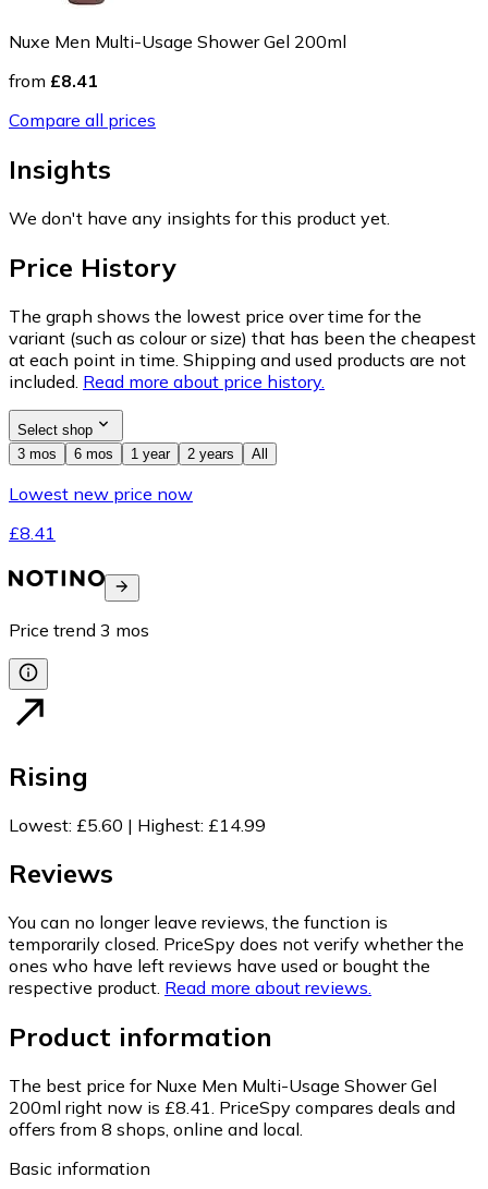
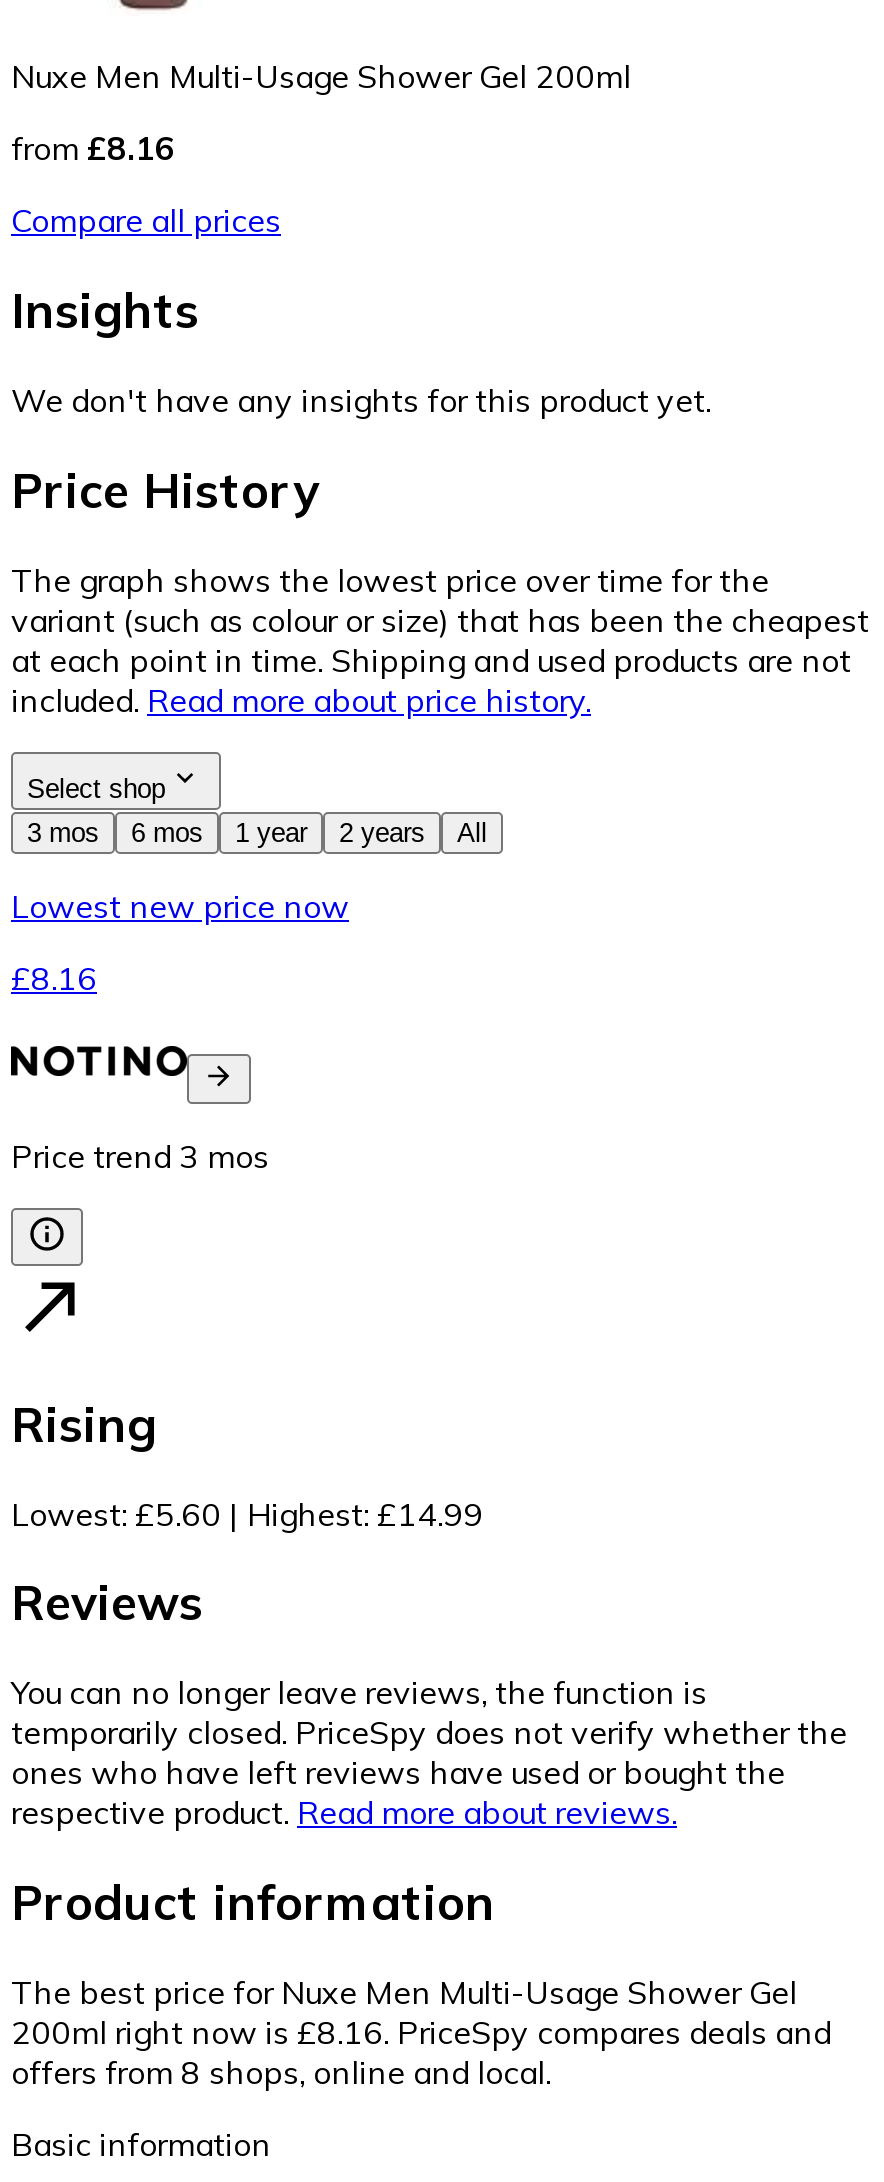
[9,70,98,92] from £8.41 -> [11,128,175,168] from £8.16
[9,522,56,543] £8.41 -> [11,957,97,997] £8.16
[9,1096,455,1118] 200ml right now is £8.41. PriceSpy compares deals and -> [11,2012,831,2052] 200ml right now is £8.16. PriceSpy compares deals and

